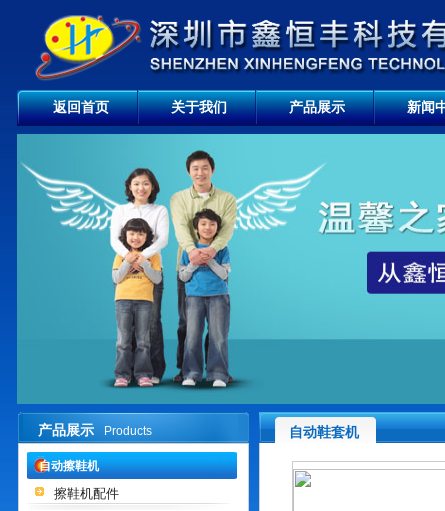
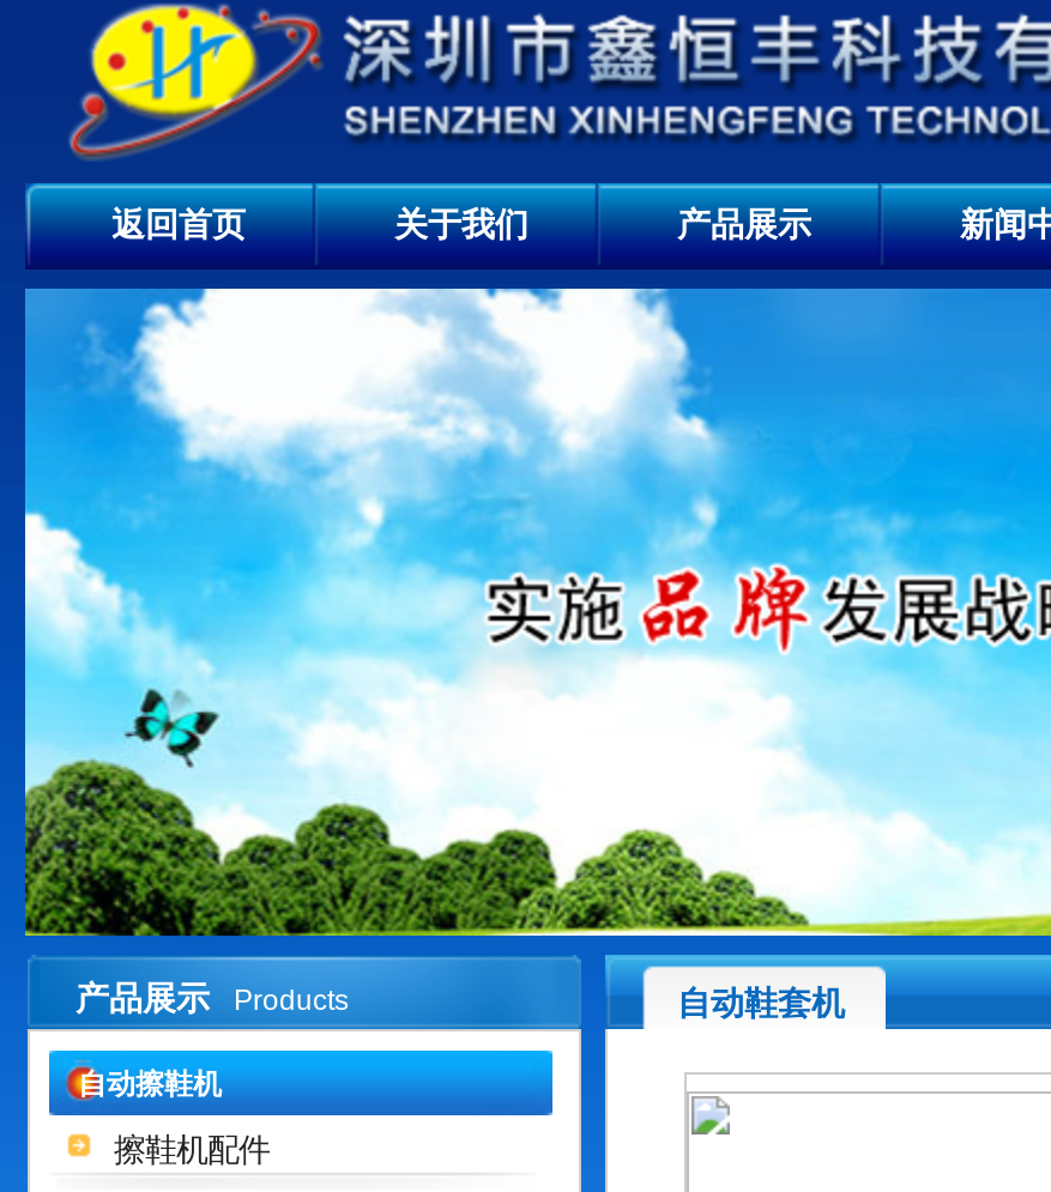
[17,133,442,404] [image] -> [23,286,1044,938] [image]

